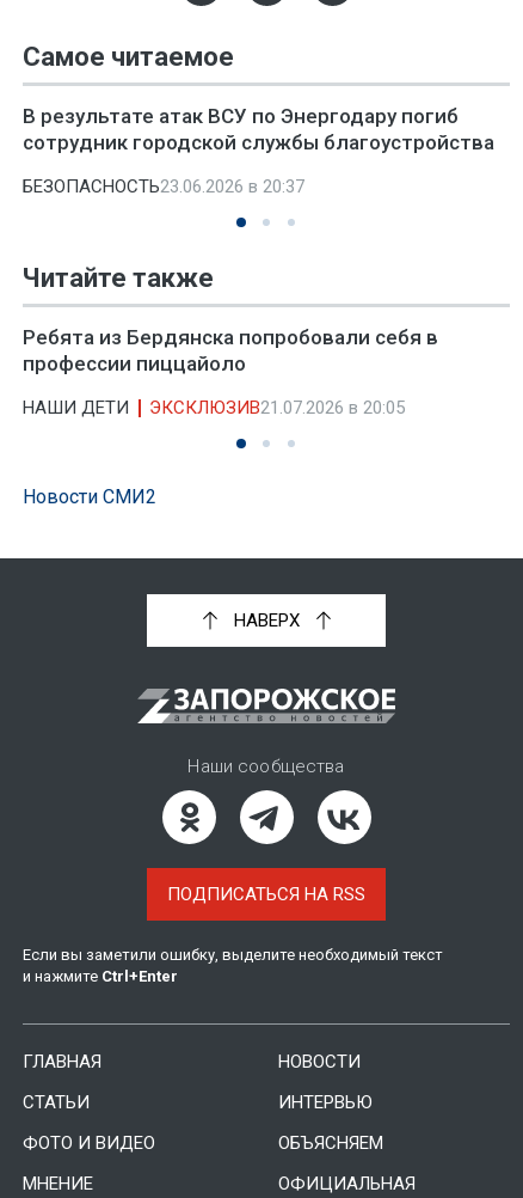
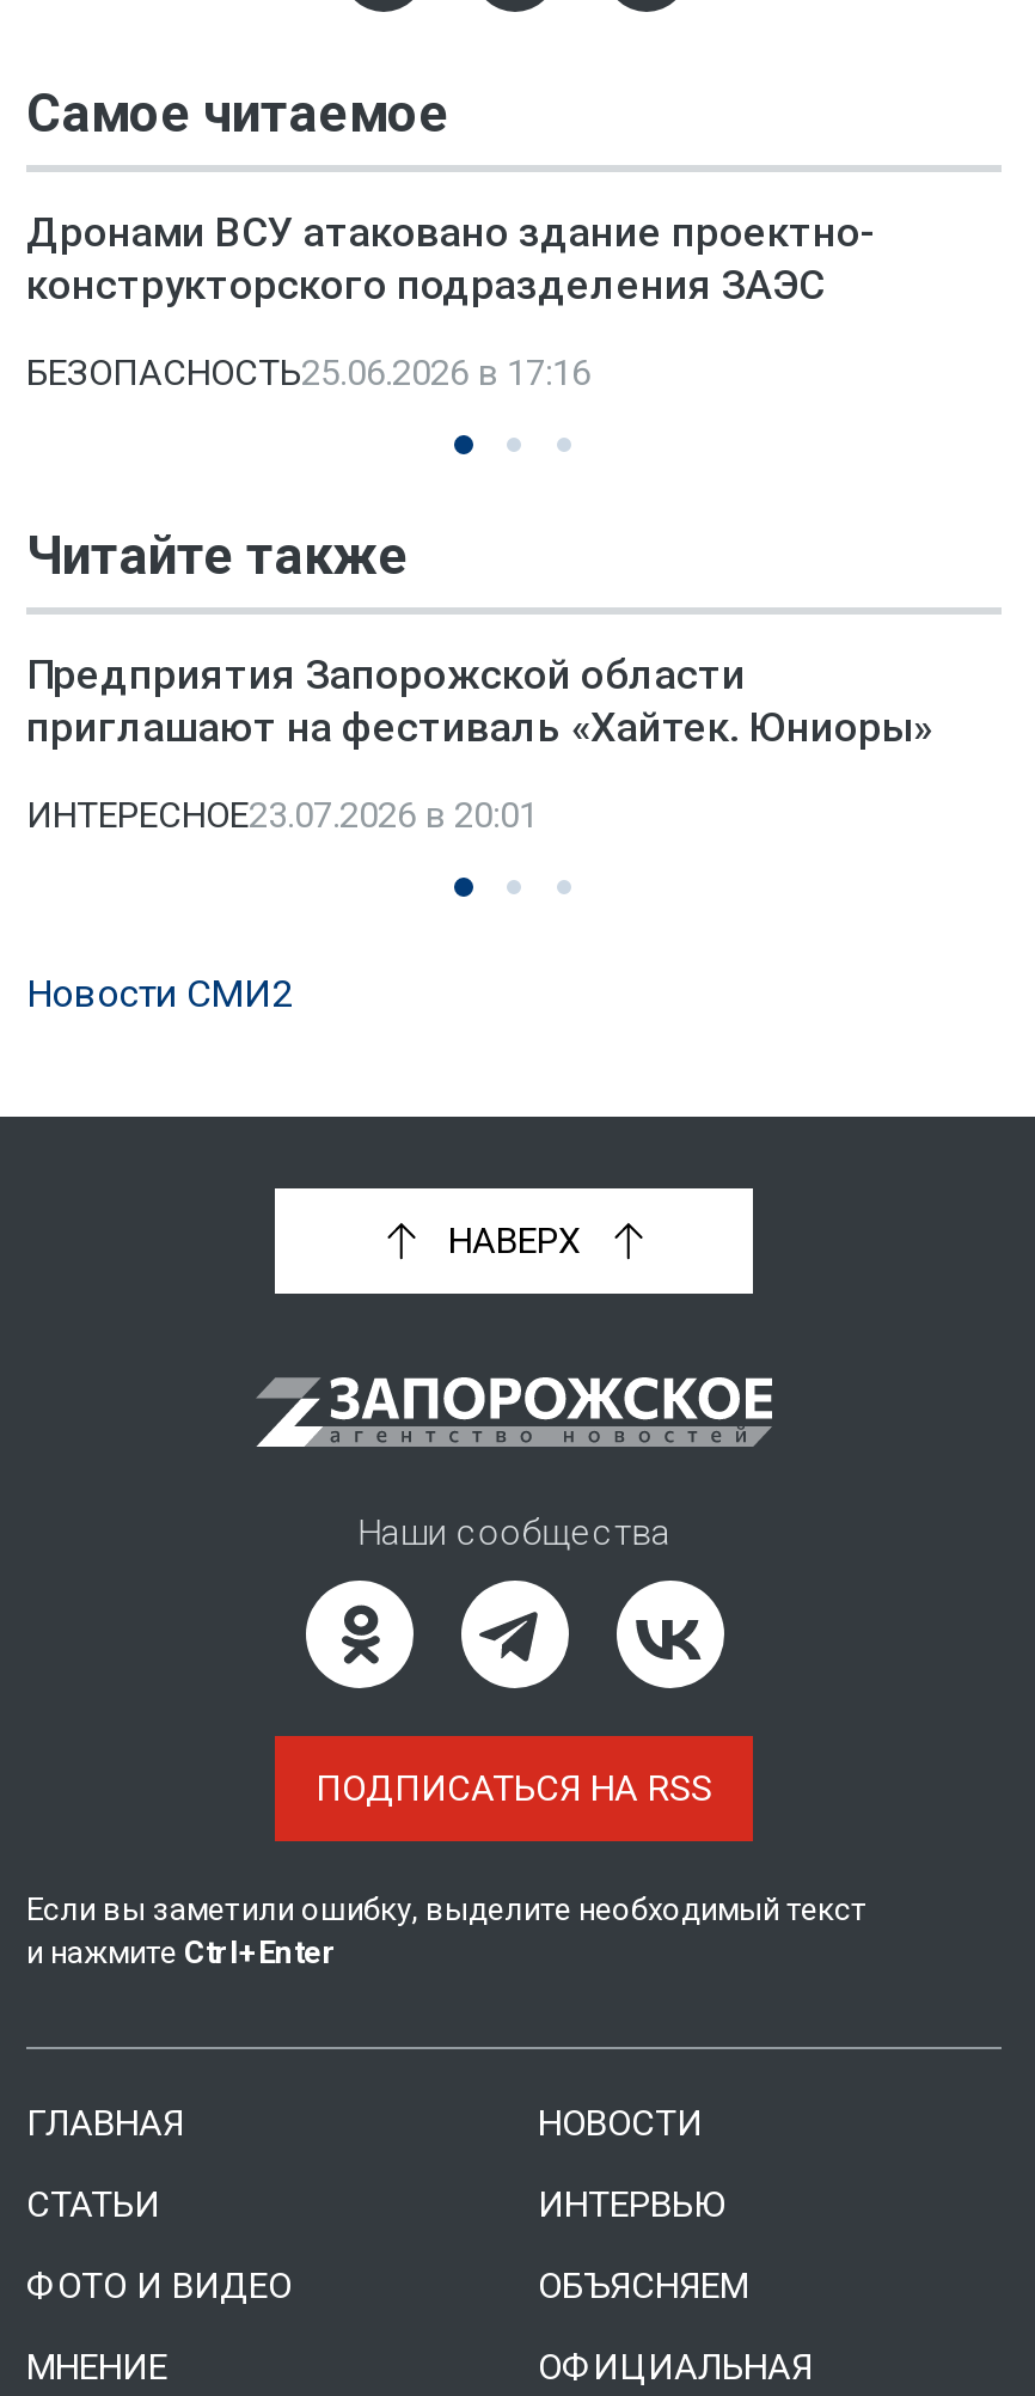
[23,104,494,154] В результате атак ВСУ по Энергодару погиб | сотрудник городской службы благоустройства -> [26,208,875,308] Дронами ВСУ атаковано здание проектно- | конструкторского подразделения ЗАЭС
[23,176,304,197] БЕЗОПАСНОСТЬ23.06.2026 в 20:37 -> [26,352,590,395] БЕЗОПАСНОСТЬ25.06.2026 в 17:16
[23,325,438,375] Ребята из Бердянска попробовали себя в | профессии пиццайоло -> [26,650,932,751] Предприятия Запорожской области | приглашают на фестиваль «Хайтек. Юниоры»
[23,397,405,418] НАШИ ДЕТИ | ЭКСКЛЮЗИВ21.07.2026 в 20:05 -> [26,794,538,837] ИНТЕРЕСНОЕ23.07.2026 в 20:01

